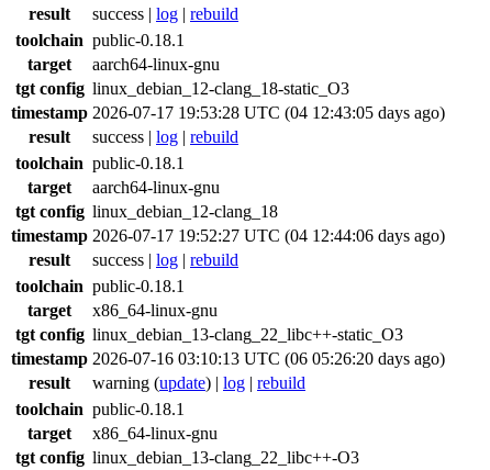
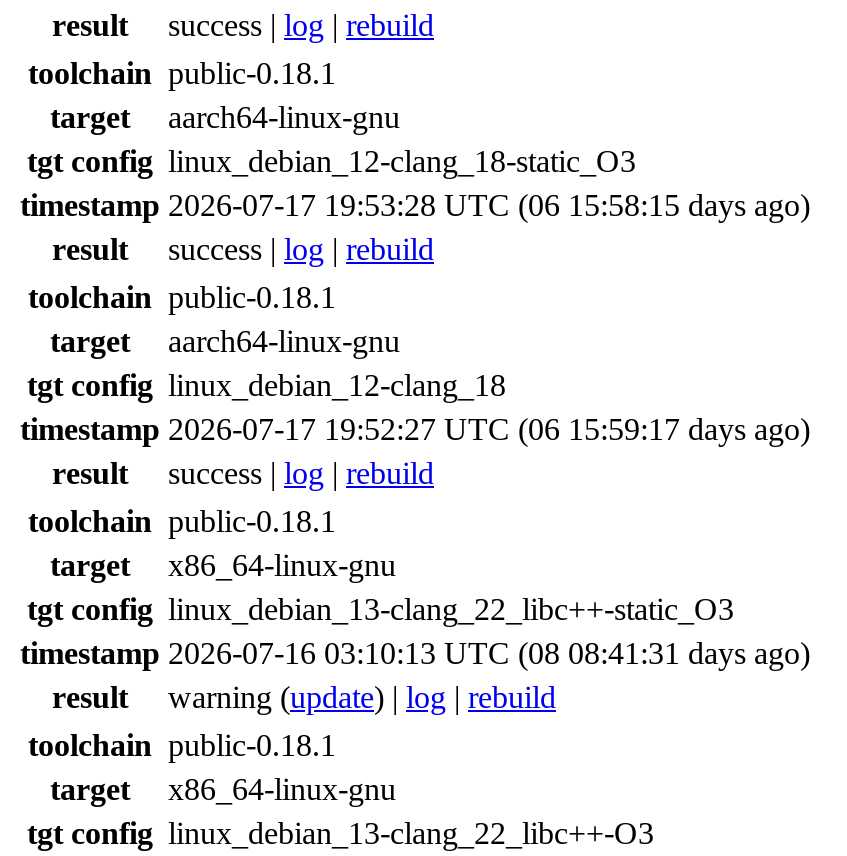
[11,103,445,122] timestamp 2026-07-17 19:53:28 UTC (04 12:43:05 days ago) -> [20,188,810,222] timestamp 2026-07-17 19:53:28 UTC (06 15:58:15 days ago)
[11,226,445,245] timestamp 2026-07-17 19:52:27 UTC (04 12:44:06 days ago) -> [20,412,810,446] timestamp 2026-07-17 19:52:27 UTC (06 15:59:17 days ago)
[11,349,445,368] timestamp 2026-07-16 03:10:13 UTC (06 05:26:20 days ago) -> [20,636,810,670] timestamp 2026-07-16 03:10:13 UTC (08 08:41:31 days ago)

